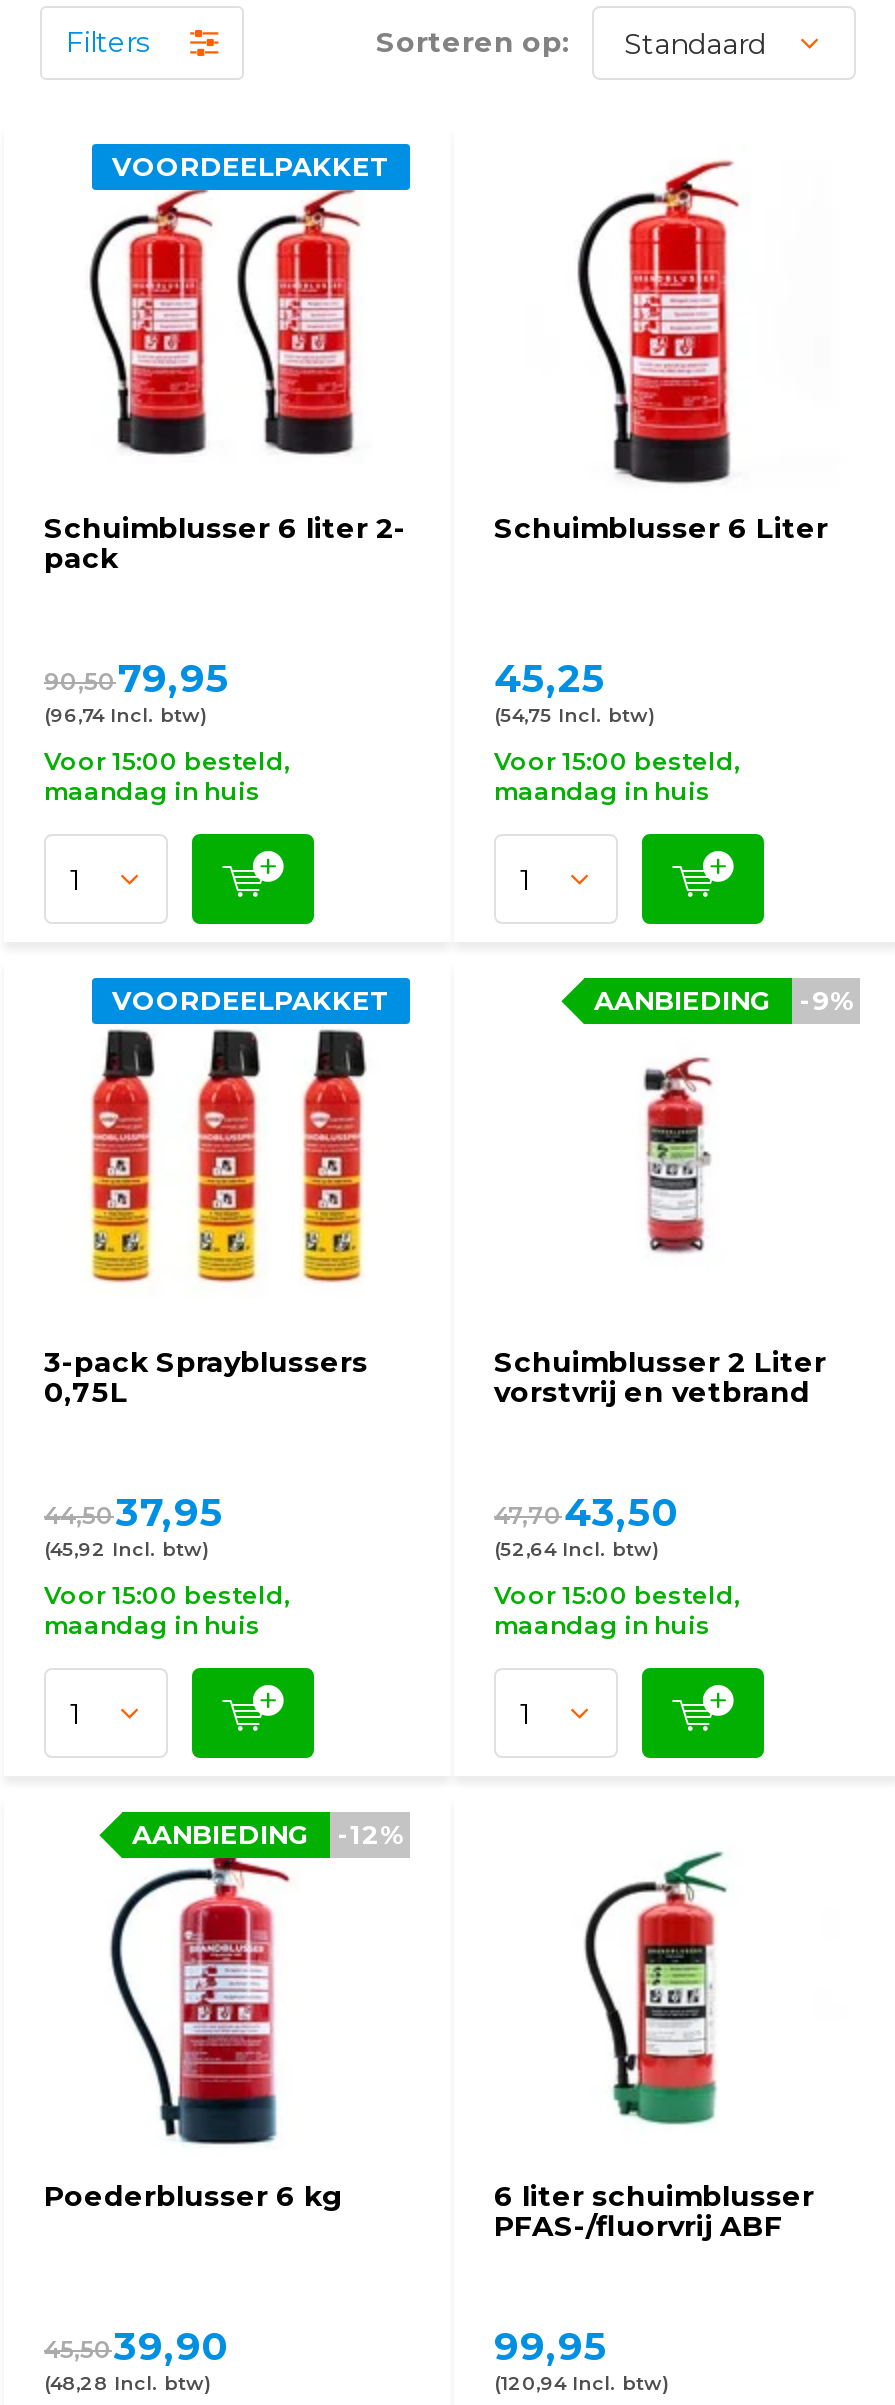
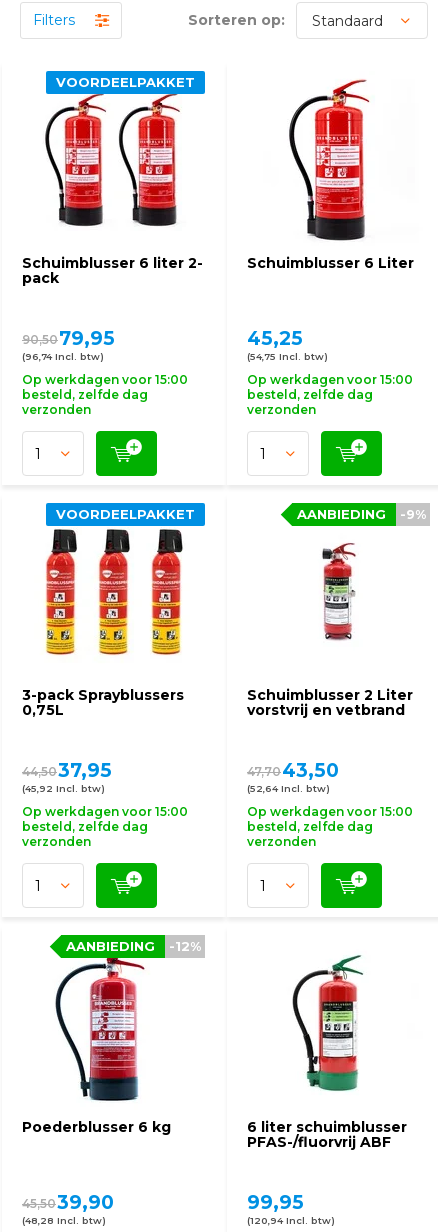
[44,746,290,806] Voor 15:00 besteld, | maandag in huis -> [22,372,188,417] Op werkdagen voor 15:00 | besteld, zelfde dag | verzonden
[494,746,740,806] Voor 15:00 besteld, | maandag in huis -> [247,372,413,417] Op werkdagen voor 15:00 | besteld, zelfde dag | verzonden
[44,1580,290,1640] Voor 15:00 besteld, | maandag in huis -> [22,804,188,849] Op werkdagen voor 15:00 | besteld, zelfde dag | verzonden
[494,1580,740,1640] Voor 15:00 besteld, | maandag in huis -> [247,804,413,849] Op werkdagen voor 15:00 | besteld, zelfde dag | verzonden

